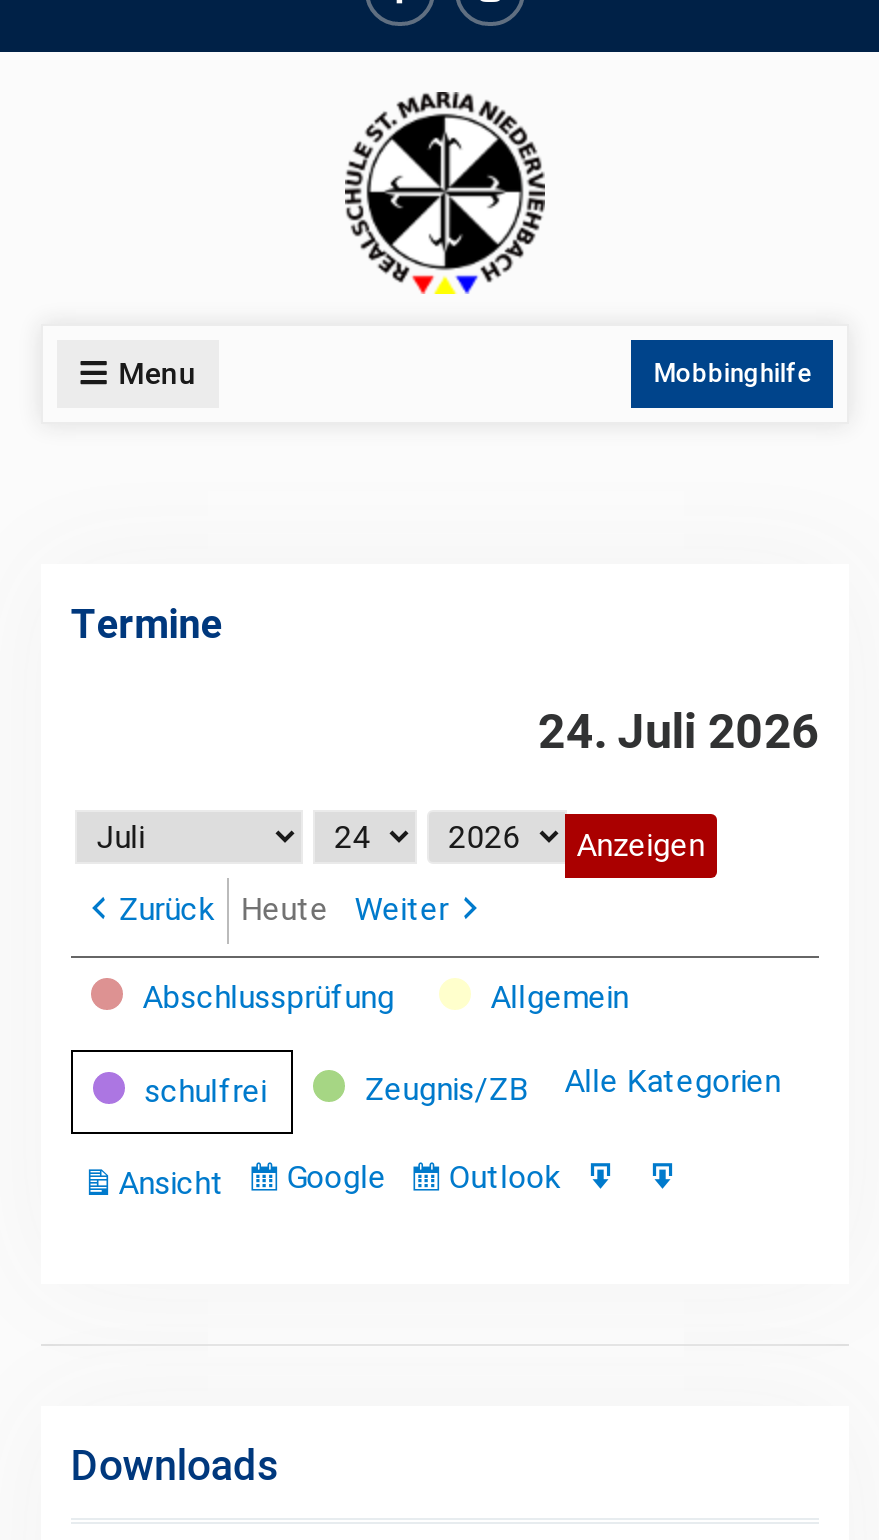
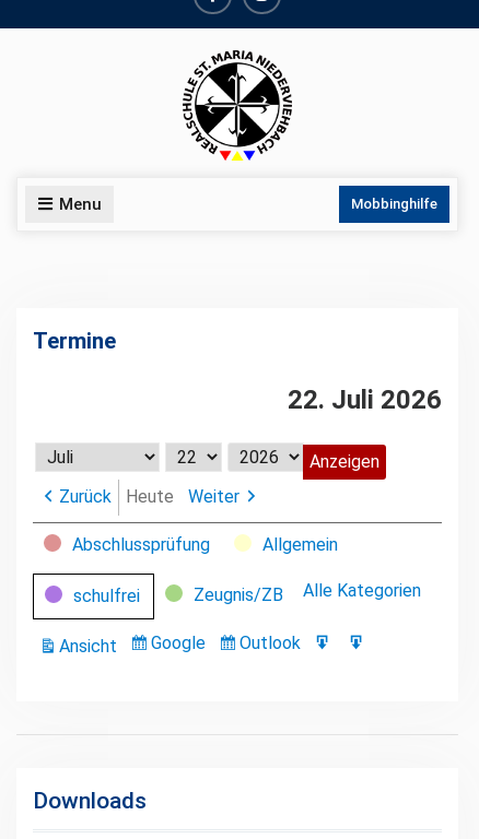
[538,704,820,760] 24. Juli 2026 -> [288,385,442,415] 22. Juli 2026

